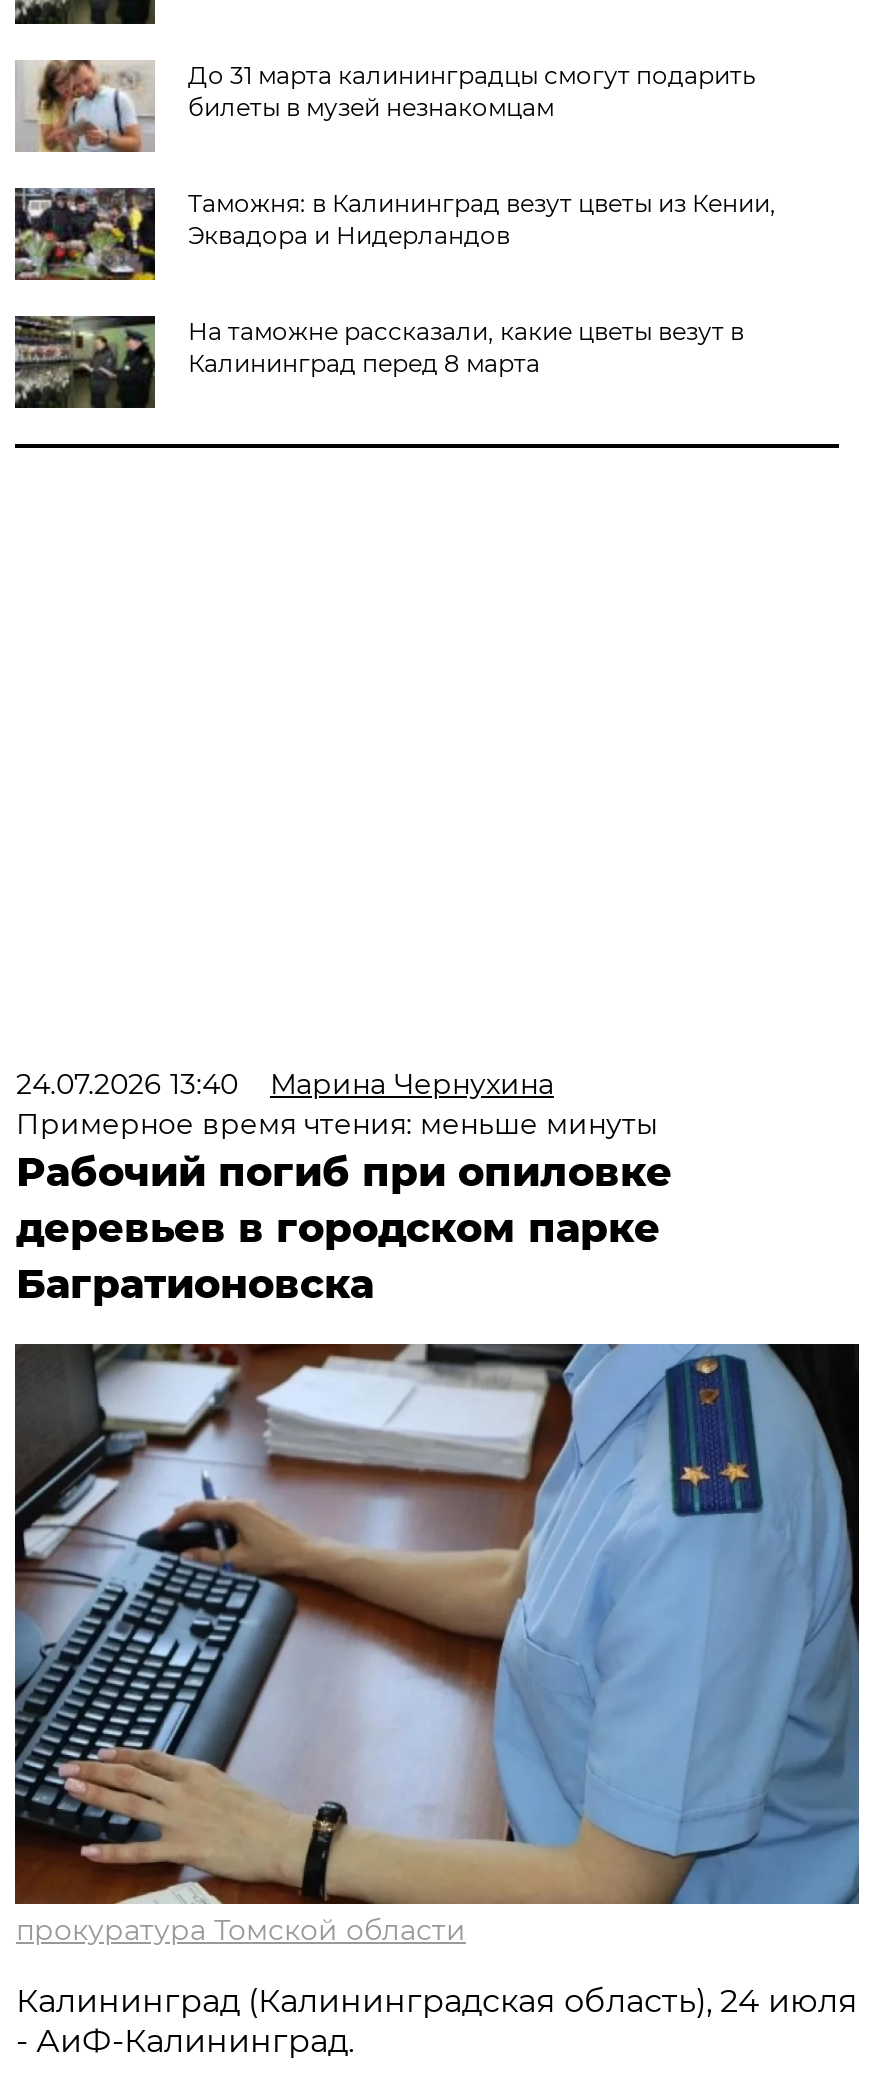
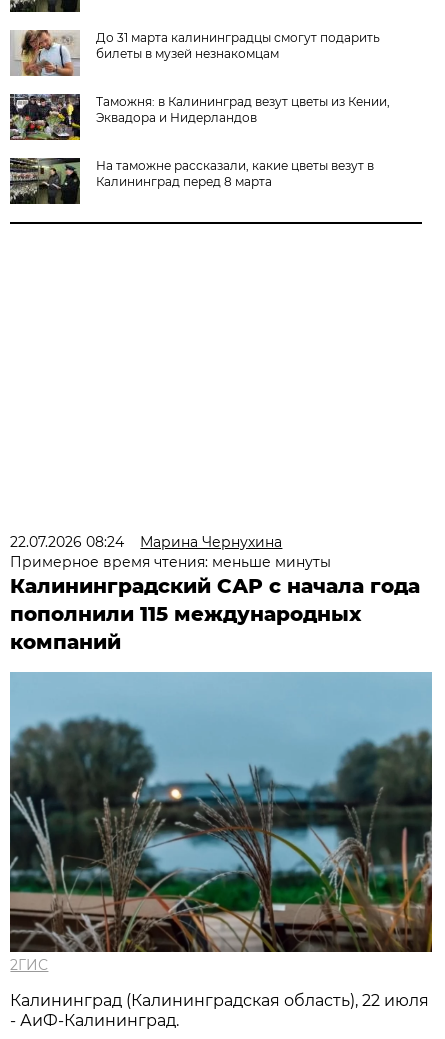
[16,1066,554,1102] 24.07.2026 13:40 Марина Чернухина -> [10,533,282,551] 22.07.2026 08:24 Марина Чернухина
[16,1148,672,1308] Рабочий погиб при опиловке | деревьев в городском парке | Багратионовска -> [10,574,420,654] Калининградский САР с начала года | пополнили 115 международных | компаний
[13,1342,861,1948] [image] | прокуратура Томской области -> [9,672,433,974] [image] | 2ГИС
[16,1982,858,2020] Калининград (Калининградская область), 24 июля -> [10,991,429,1010] Калининград (Калининградская область), 22 июля

